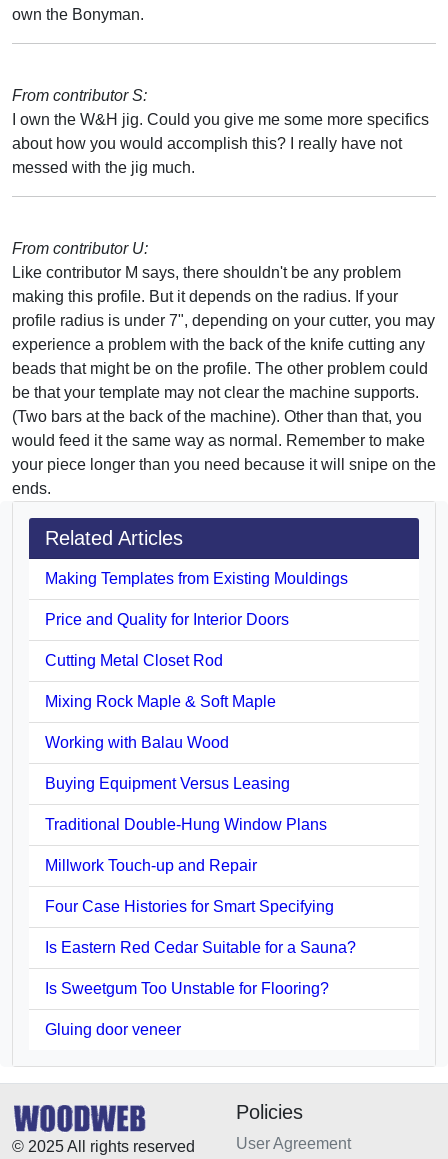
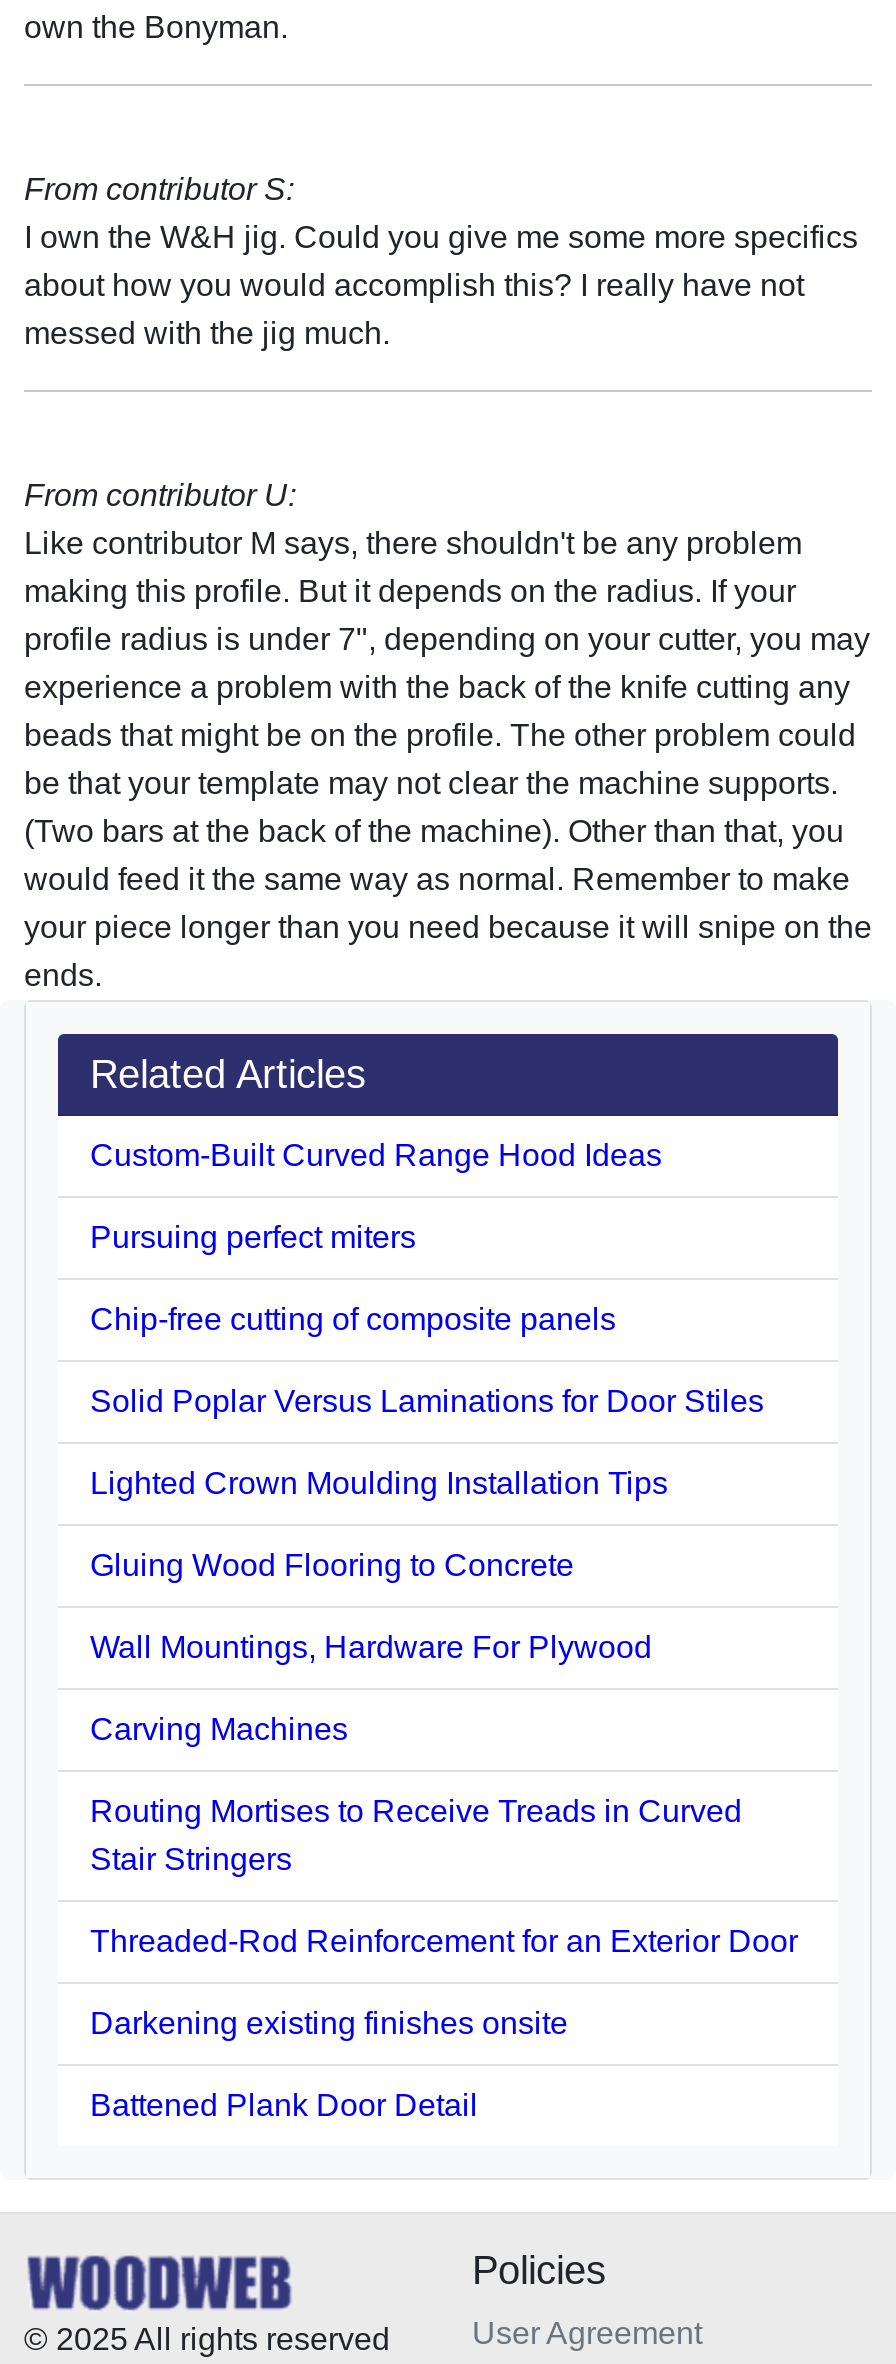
[45,570,348,587] Making Templates from Existing Mouldings -> [90,1138,662,1172] Custom-Built Curved Range Hood Ideas
[45,611,289,628] Price and Quality for Interior Doors -> [90,1220,416,1254] Pursuing perfect miters
[45,652,223,669] Cutting Metal Closet Rod -> [90,1302,616,1336] Chip-free cutting of composite panels
[45,693,276,710] Mixing Rock Maple & Soft Maple -> [90,1384,764,1418] Solid Poplar Versus Laminations for Door Stiles
[45,734,229,751] Working with Balau Wood -> [90,1466,668,1500] Lighted Crown Moulding Installation Tips
[45,775,290,792] Buying Equipment Versus Leasing -> [90,1548,574,1582] Gluing Wood Flooring to Concrete
[45,816,327,833] Traditional Double-Hung Window Plans -> [90,1630,652,1664] Wall Mountings, Hardware For Plywood
[45,857,257,874] Millwork Touch-up and Repair -> [90,1712,348,1746] Carving Machines
[45,898,334,915] Four Case Histories for Smart Specifying -> [90,1794,742,1876] Routing Mortises to Receive Treads in Curved | Stair Stringers
[45,939,356,956] Is Eastern Red Cedar Suitable for a Sauna? -> [90,1924,798,1958] Threaded-Rod Reinforcement for an Exterior Door
[45,980,329,997] Is Sweetgum Too Unstable for Flooring? -> [90,2006,568,2040] Darkening existing finishes onsite
[45,1021,181,1038] Gluing door veneer -> [90,2088,478,2122] Battened Plank Door Detail

